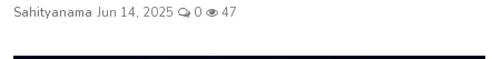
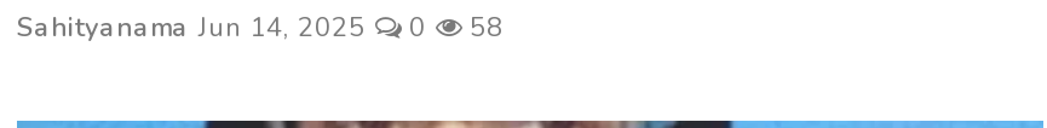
[13,4,237,21] Sahityanama Jun 14, 2025 0 47 -> [17,10,504,46] Sahityanama Jun 14, 2025 0 58

